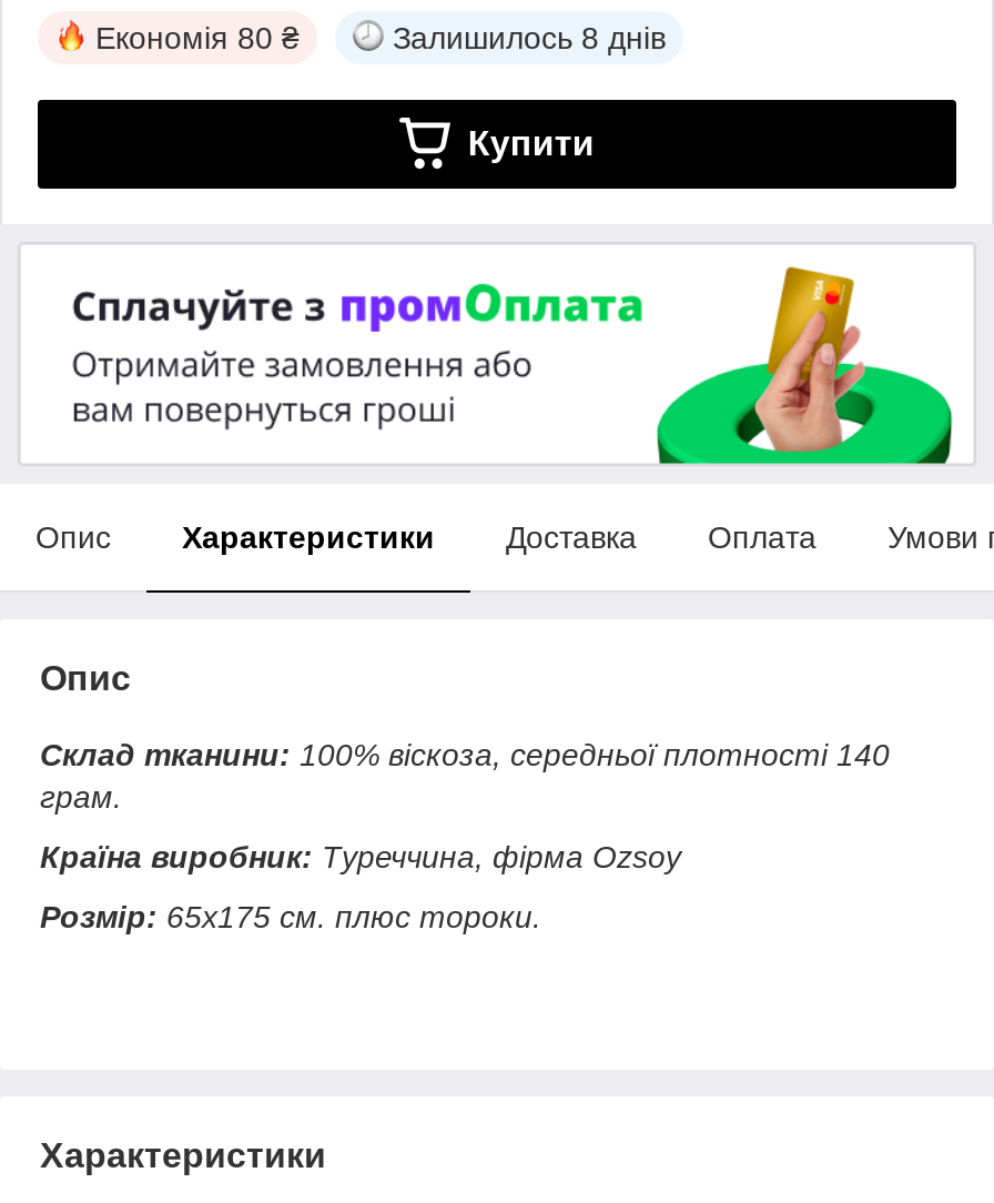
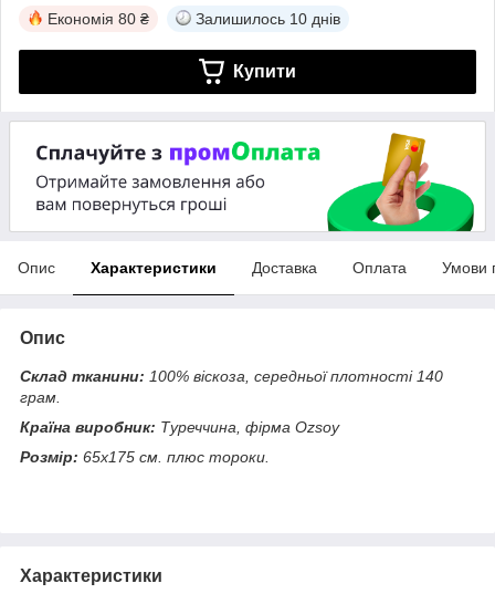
[393,20,666,55] Залишилось 8 днів -> [196,10,340,27] Залишилось 10 днів

